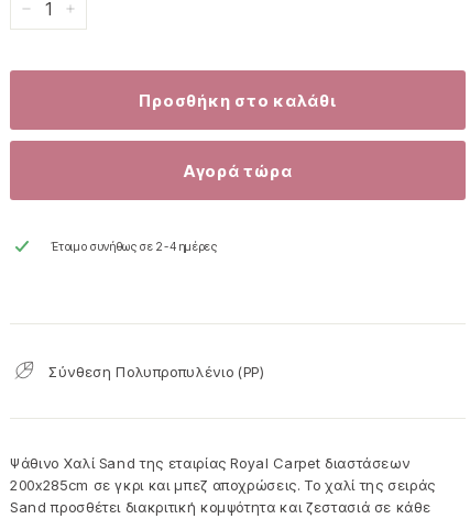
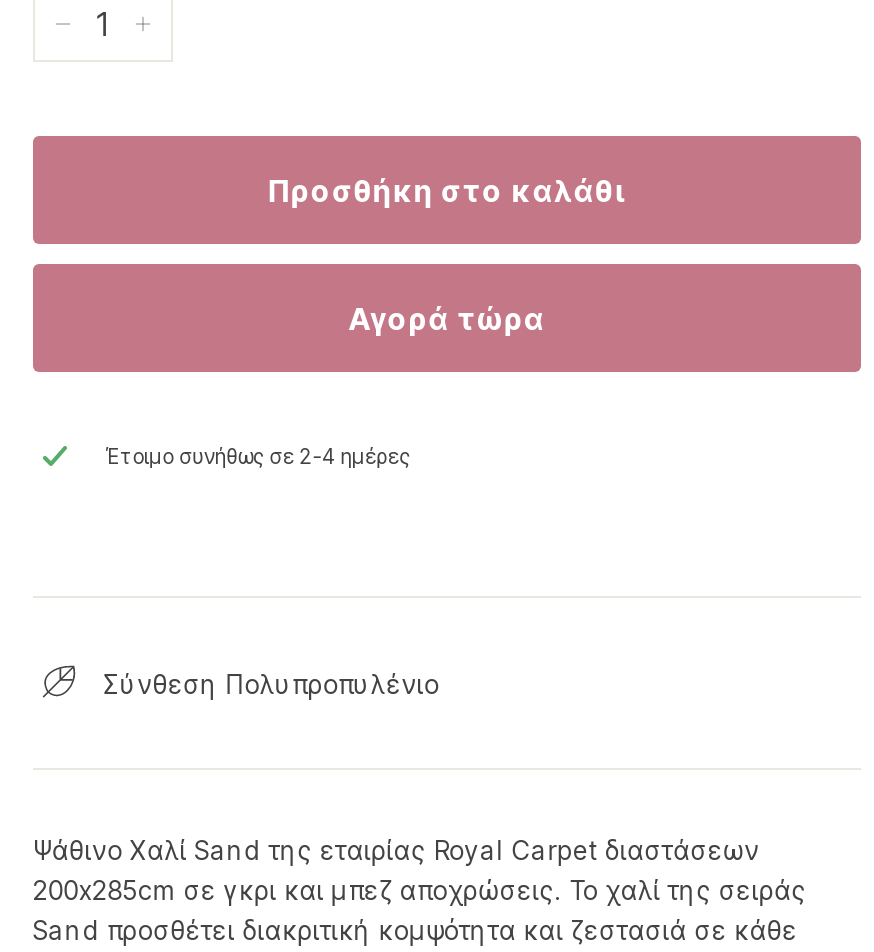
[48,363,265,380] Σύνθεση Πολυπροπυλένιο (PP) -> [103,668,440,700] Σύνθεση Πολυπροπυλένιο

